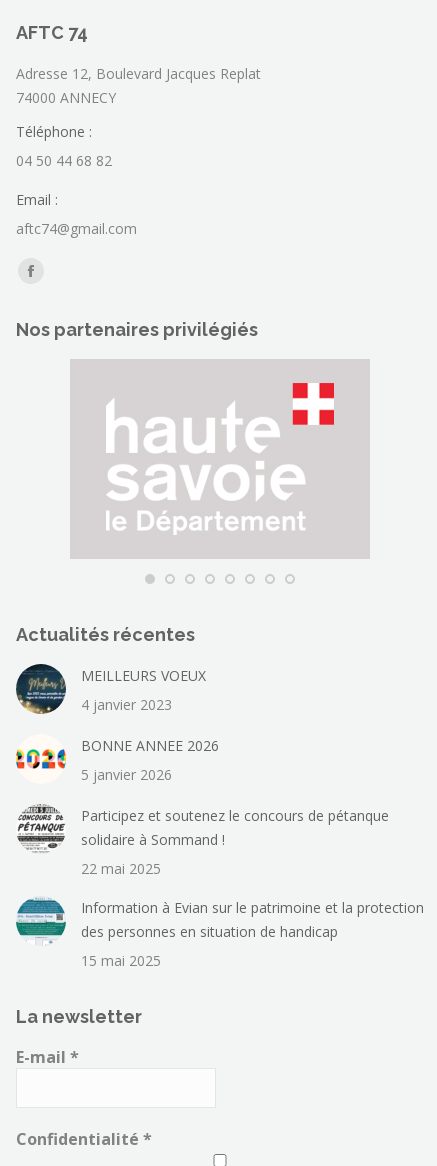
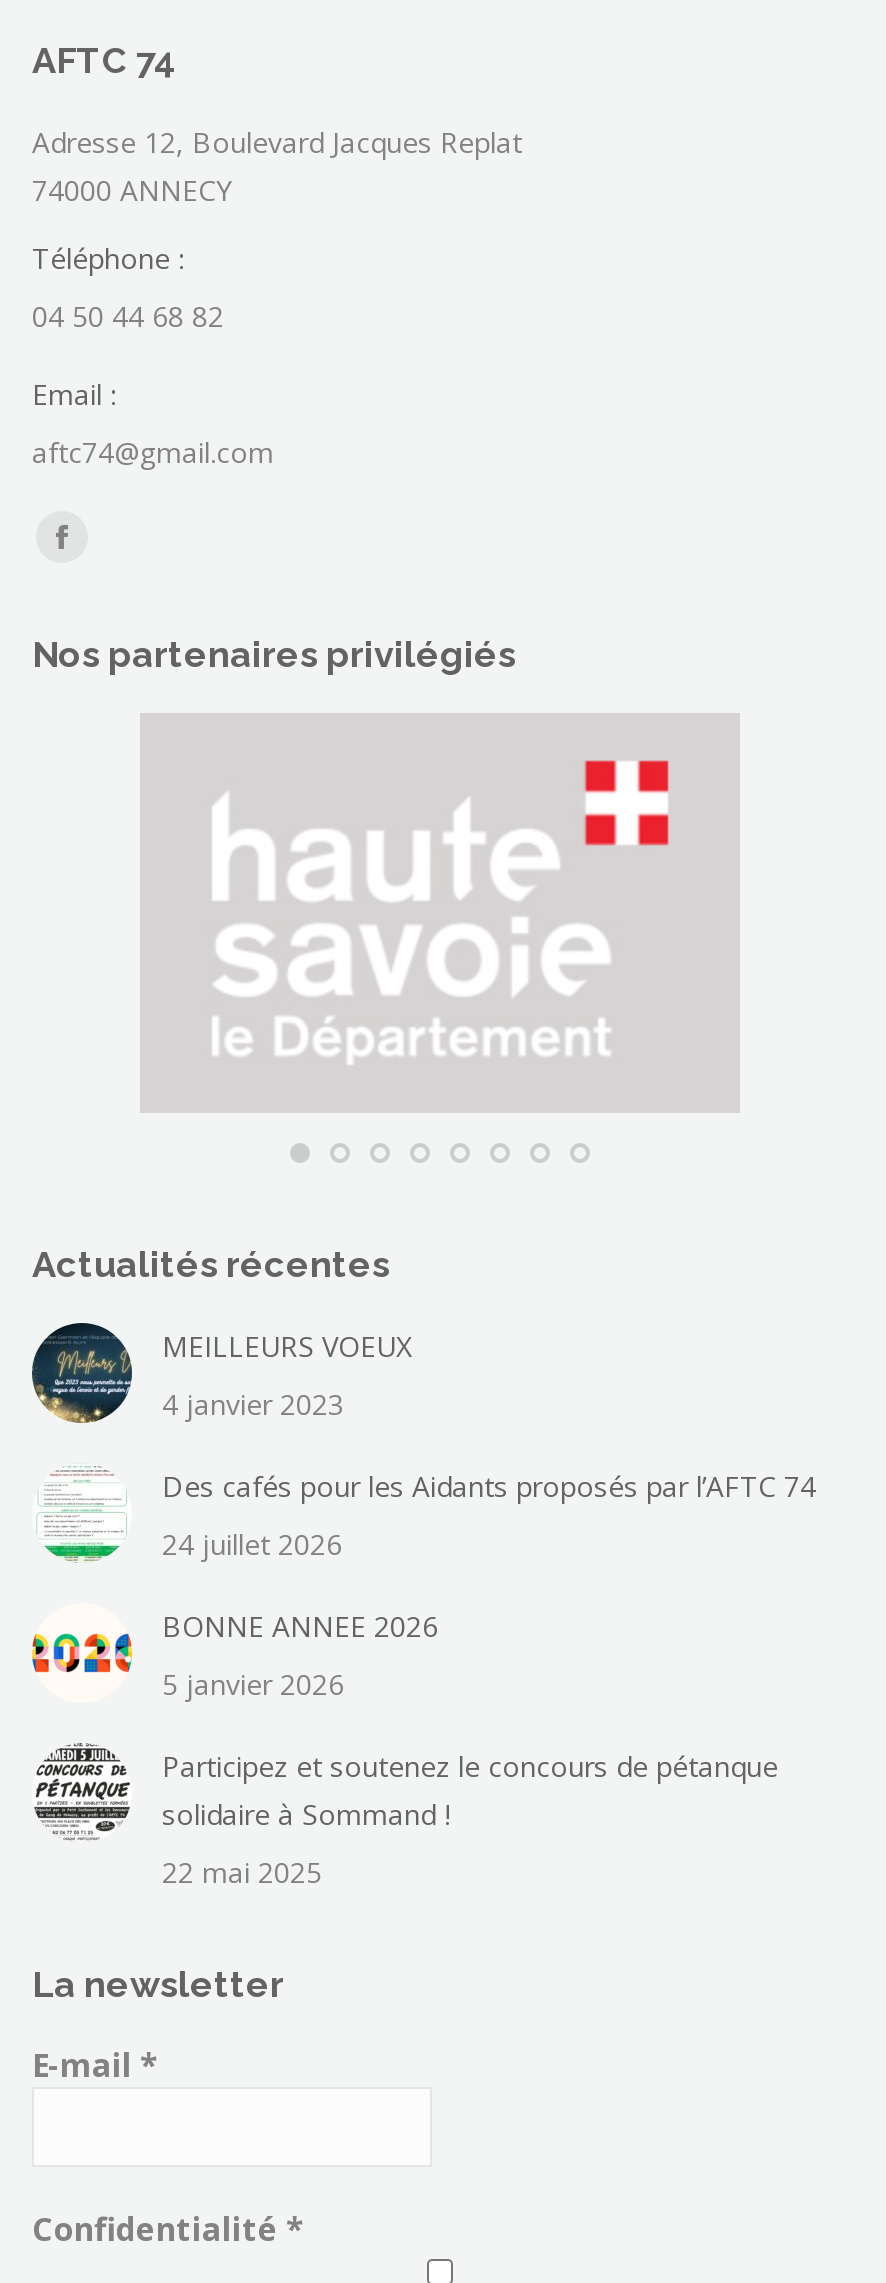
none -> [32,1465,816,1563] [image] | Des cafés pour les Aidants proposés par l’AFTC 74 | 24 juillet 2026
moved [16,736,389,878] -> [32,1606,778,1890]: [image] | BONNE ANNEE 2026 | 5 janvier 2026 | Participez et soutenez le concours de pétanque | solidaire à Sommand ! | 22 mai 2025
[15,897,424,970] [image] | Information à Evian sur le patrimoine et la protection | des personnes en situation de handicap | 15 mai 2025 -> none

